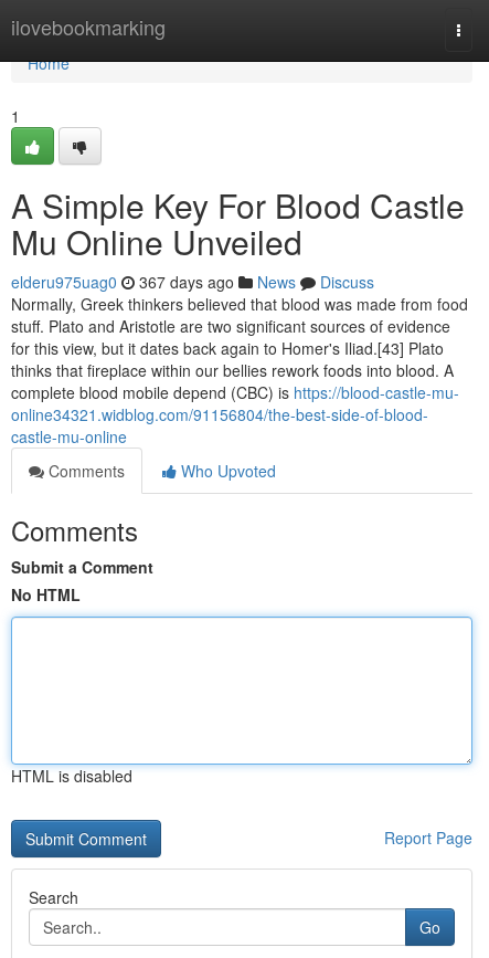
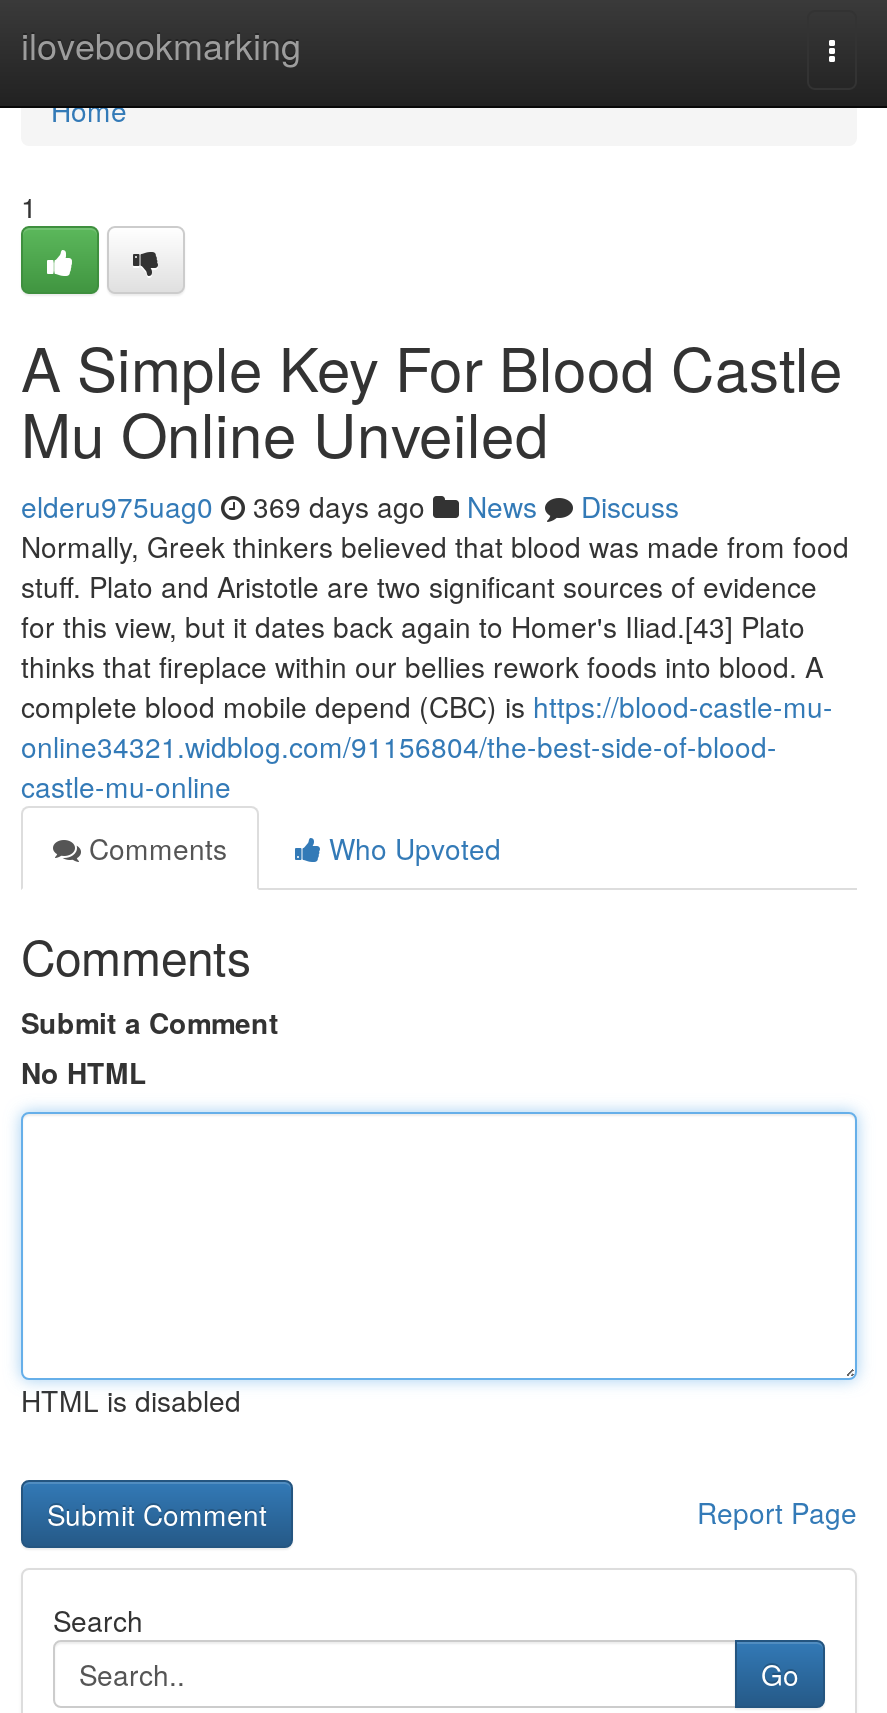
[11,271,374,293] elderu975uag0 367 days ago News Discuss -> [21,486,679,526] elderu975uag0 369 days ago News Discuss

